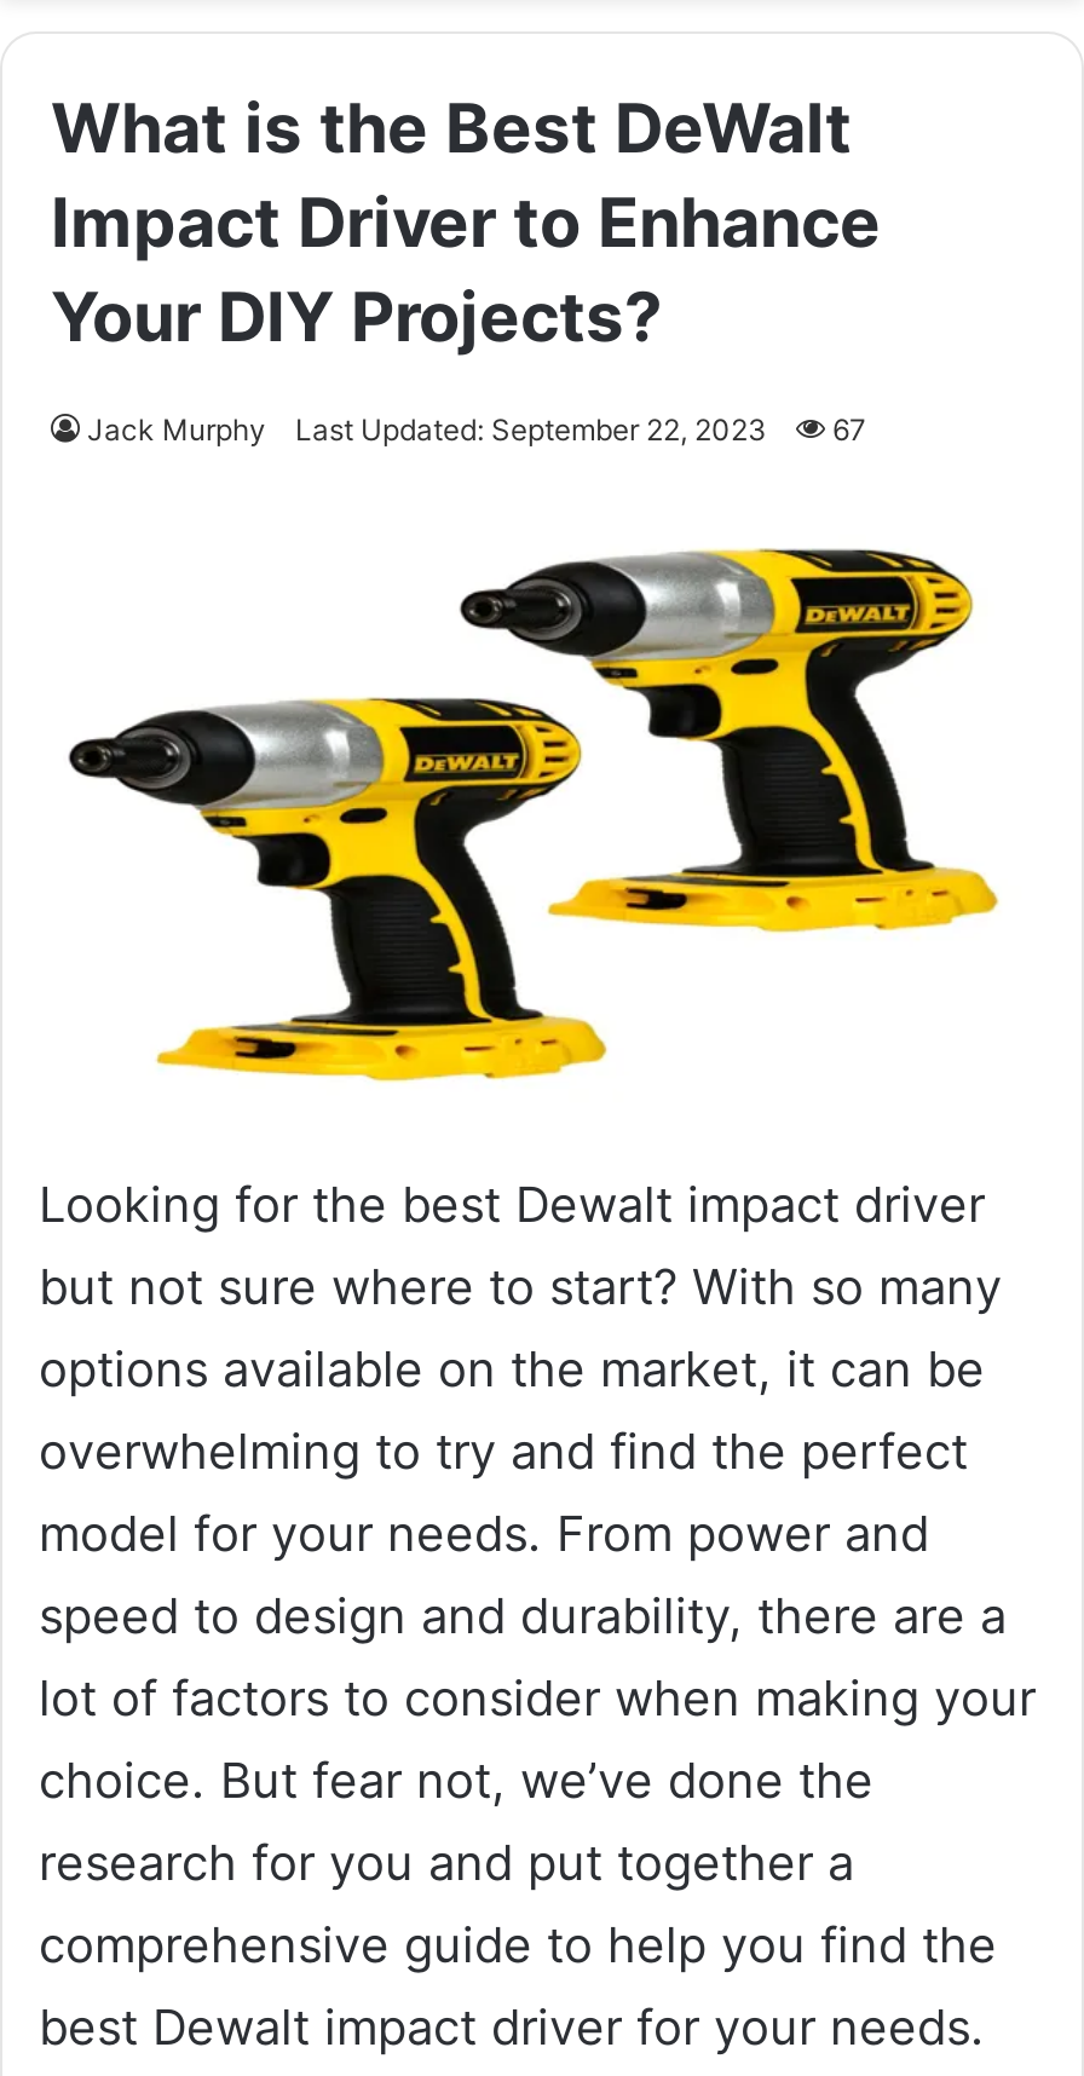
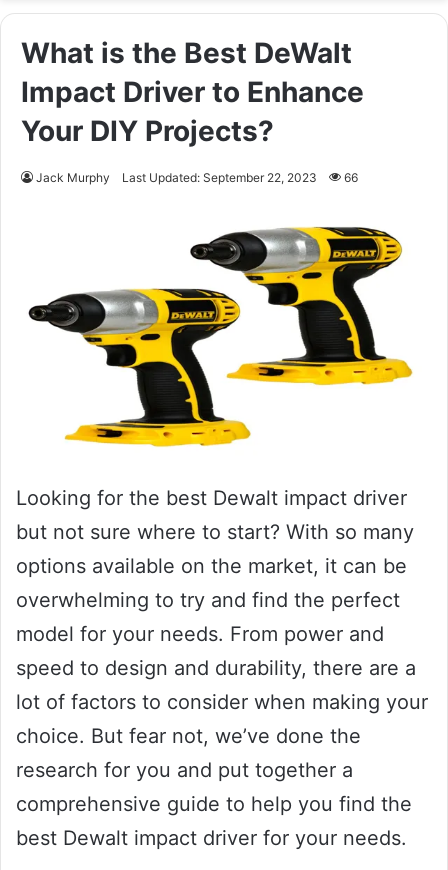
[87,411,866,448] Jack Murphy Last Updated: September 22, 2023 67 -> [36,170,358,185] Jack Murphy Last Updated: September 22, 2023 66

